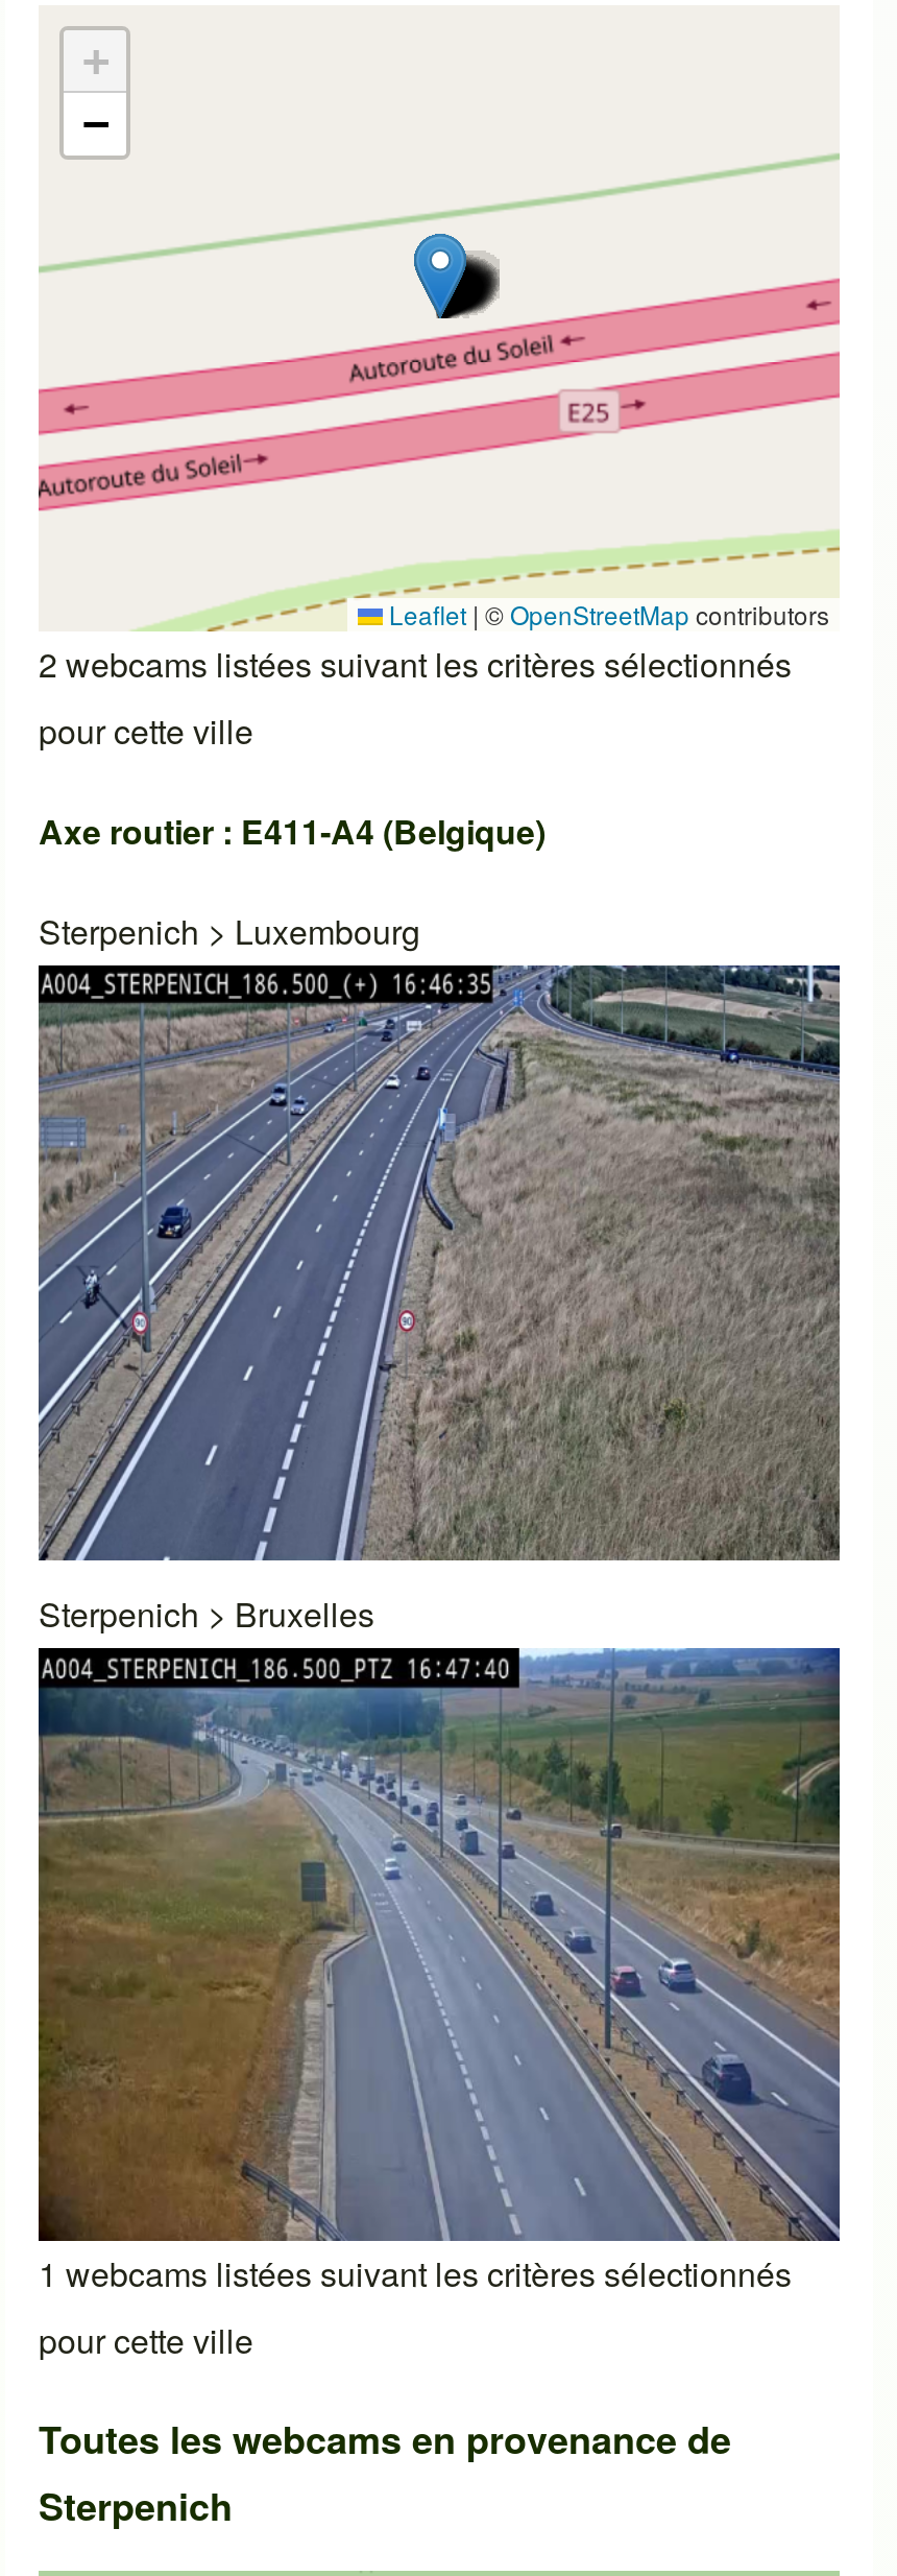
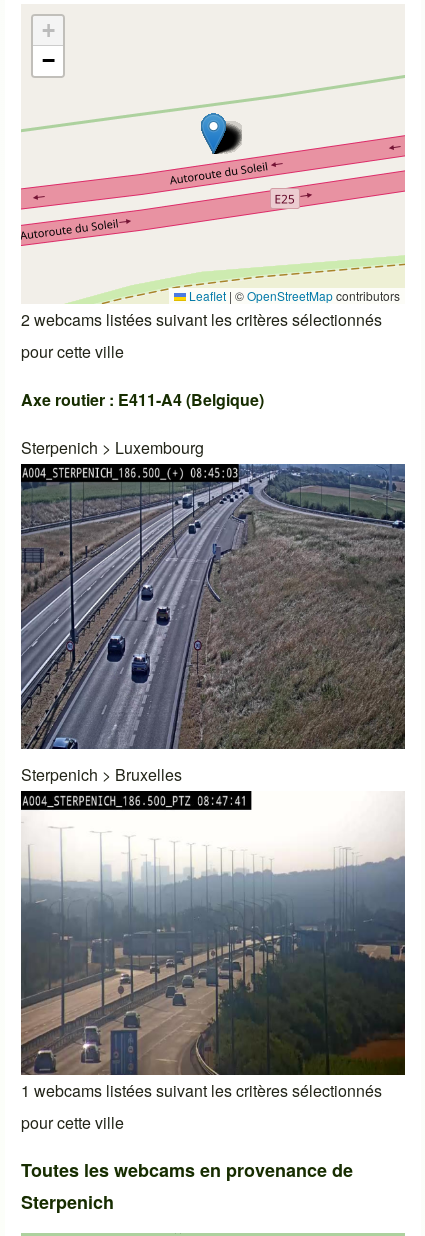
[39,963,840,1560] [image] -> [21,463,405,749] [image]
[37,1646,842,2243] [image] -> [20,791,406,1076] [image]

